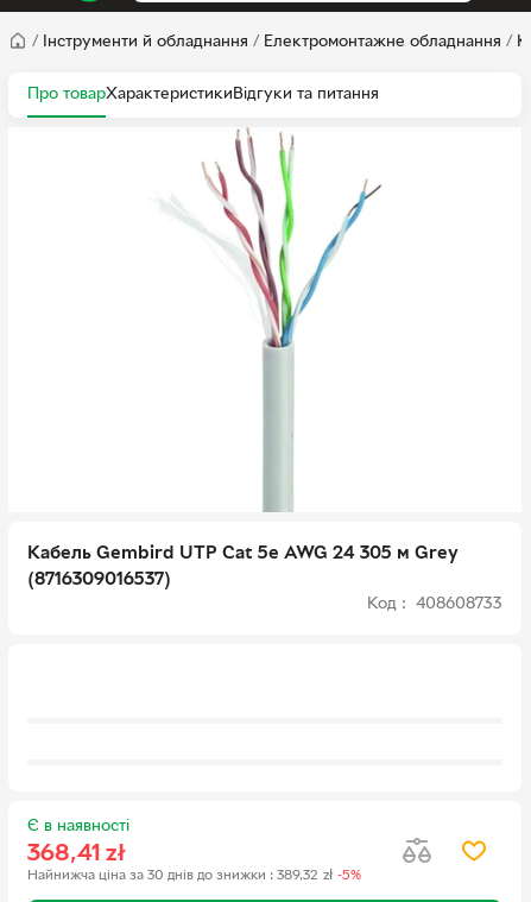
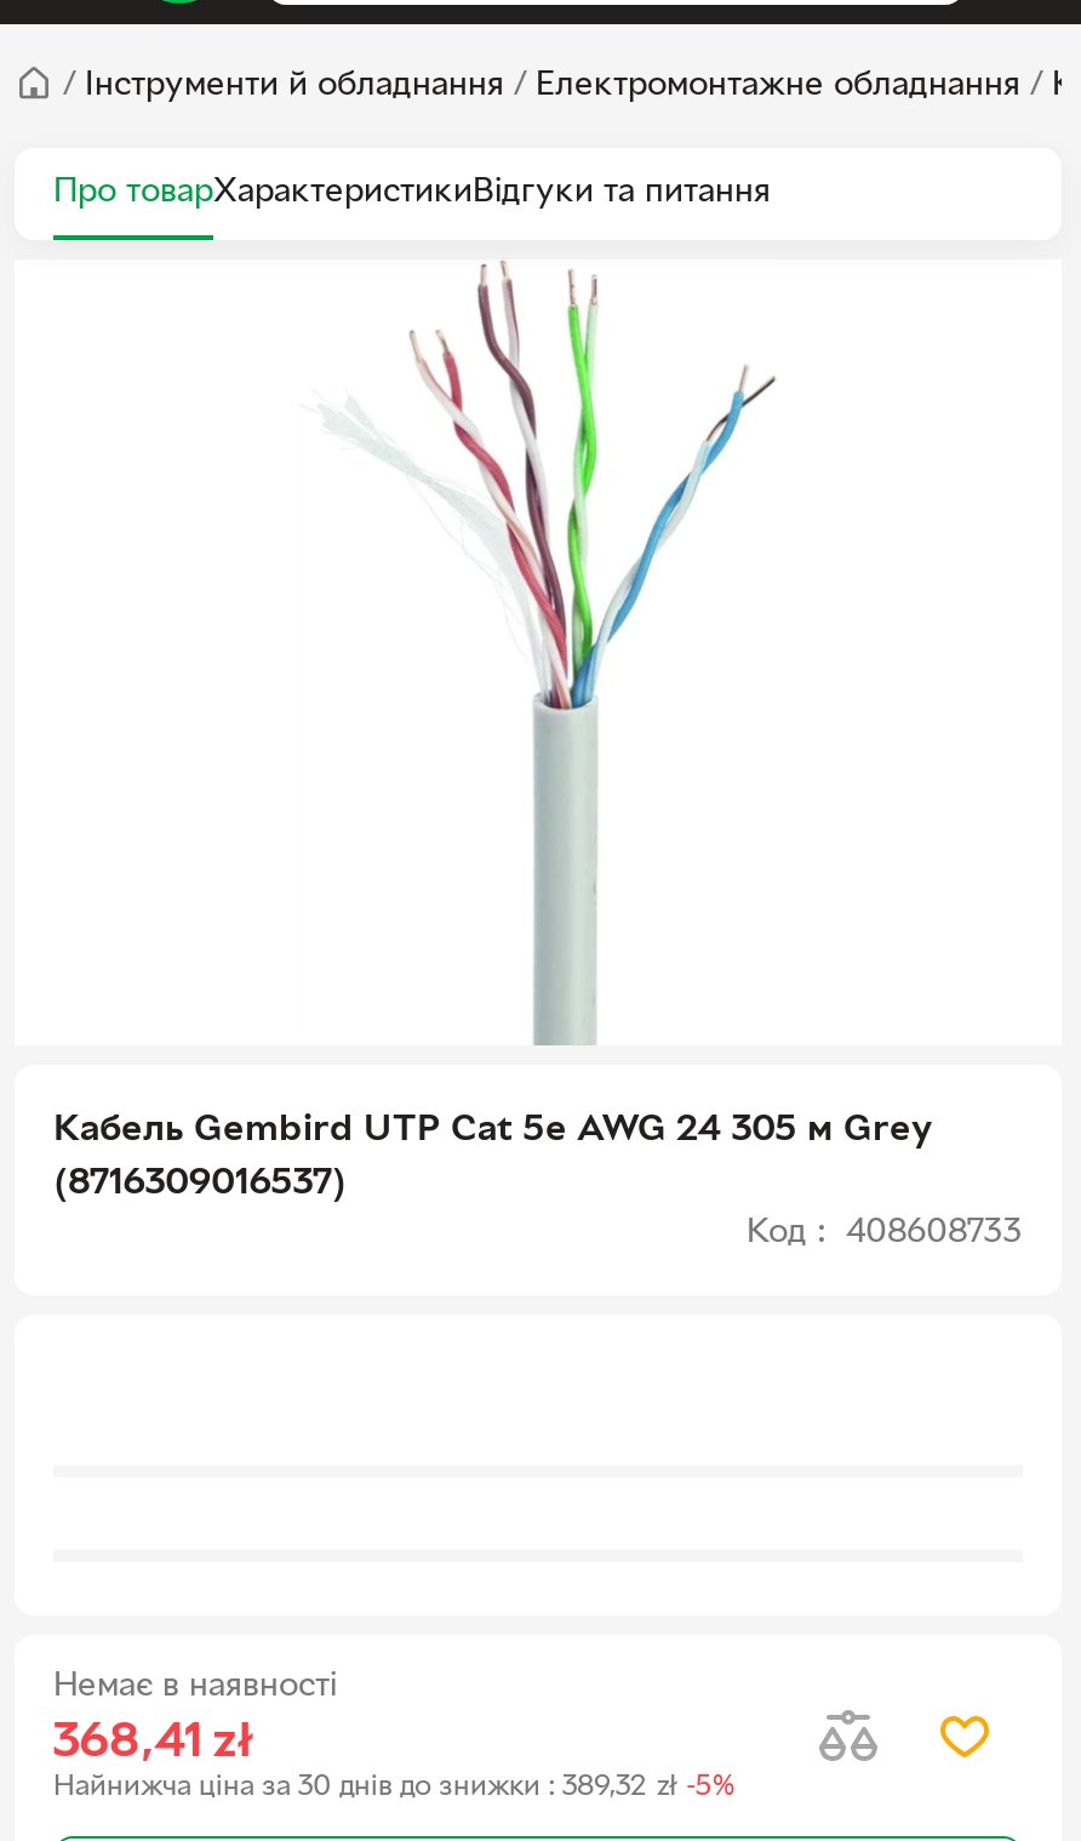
[27,819,129,834] Є в наявності -> [53,1671,337,1703] Немає в наявності

